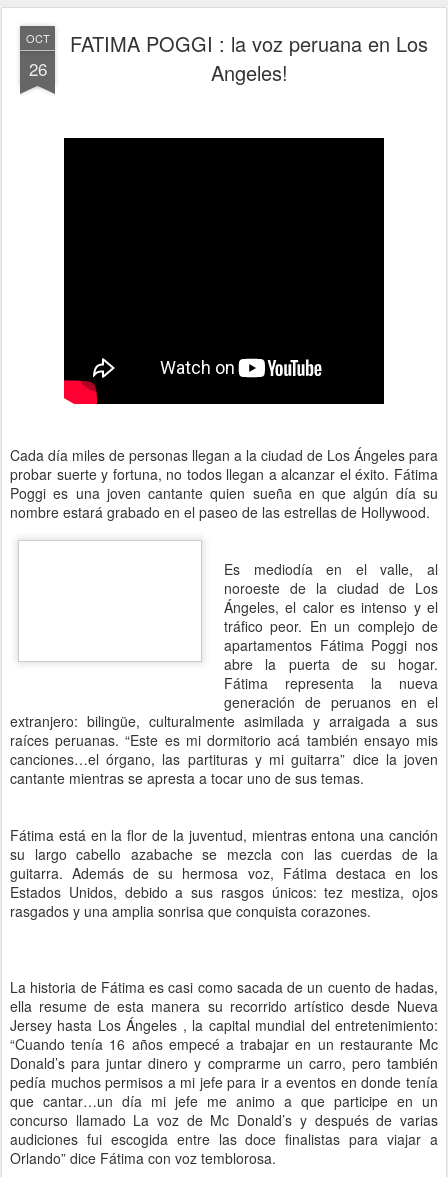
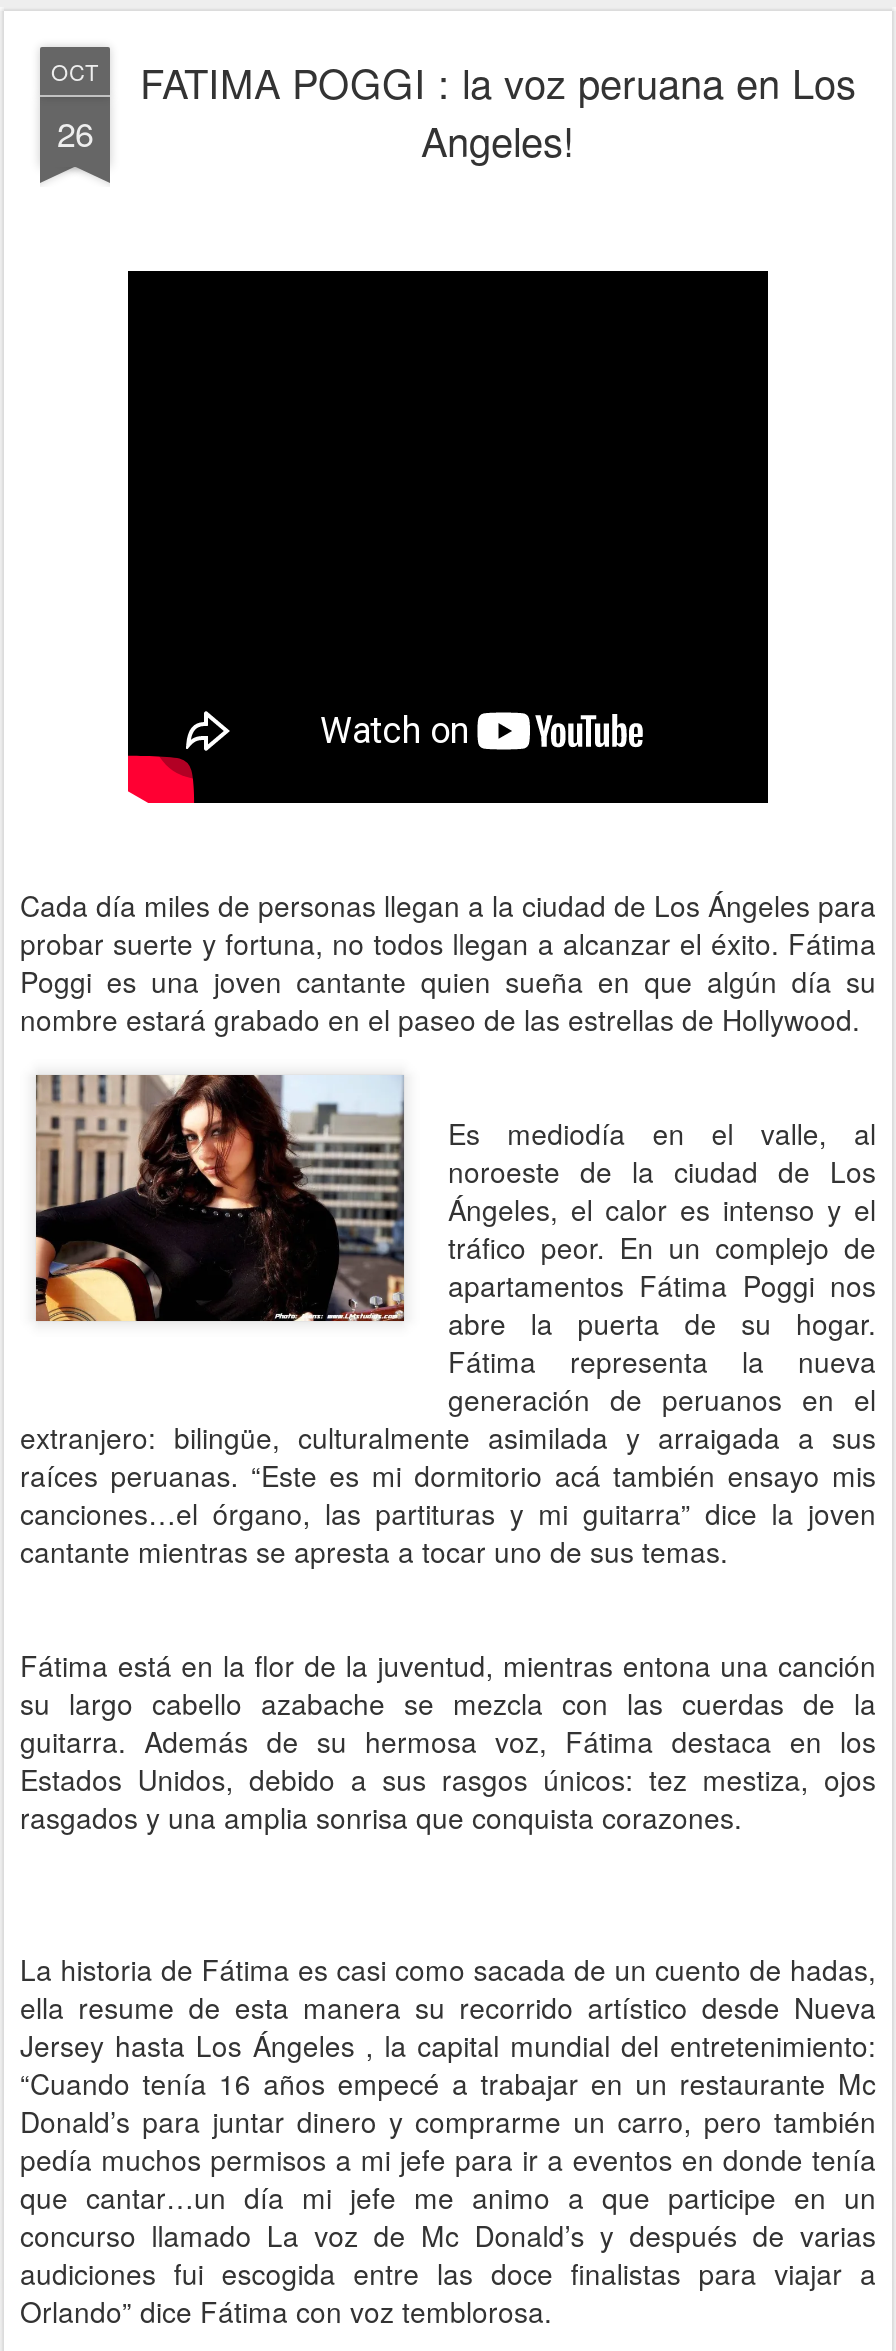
none -> [34,1073,406,1323] [image]

